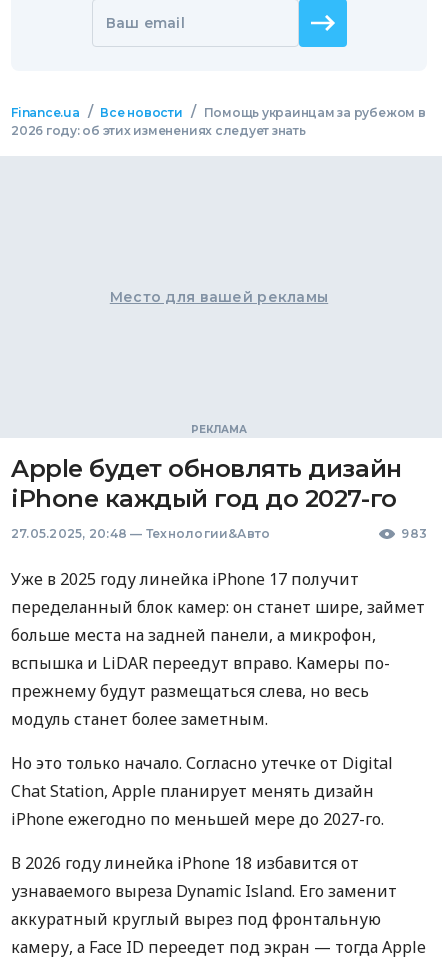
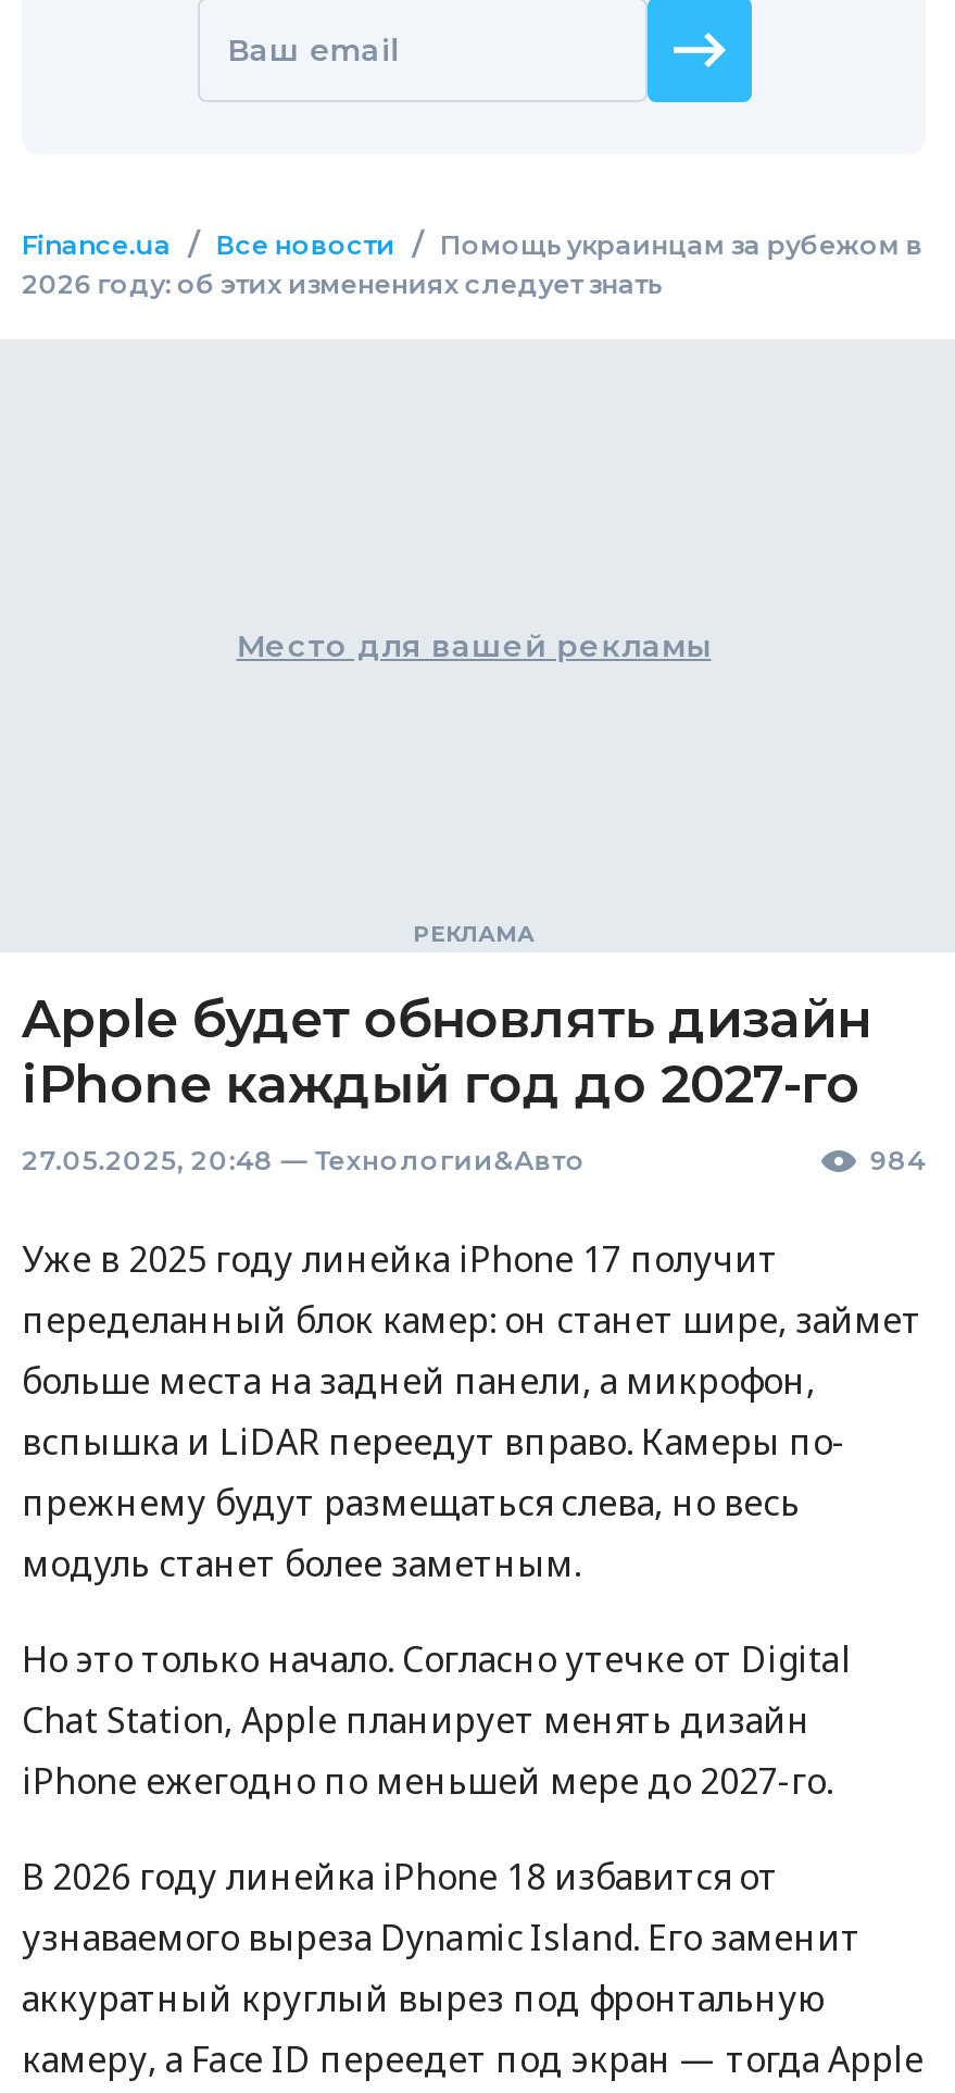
[401,526,427,541] 983 -> [870,1144,926,1177] 984

